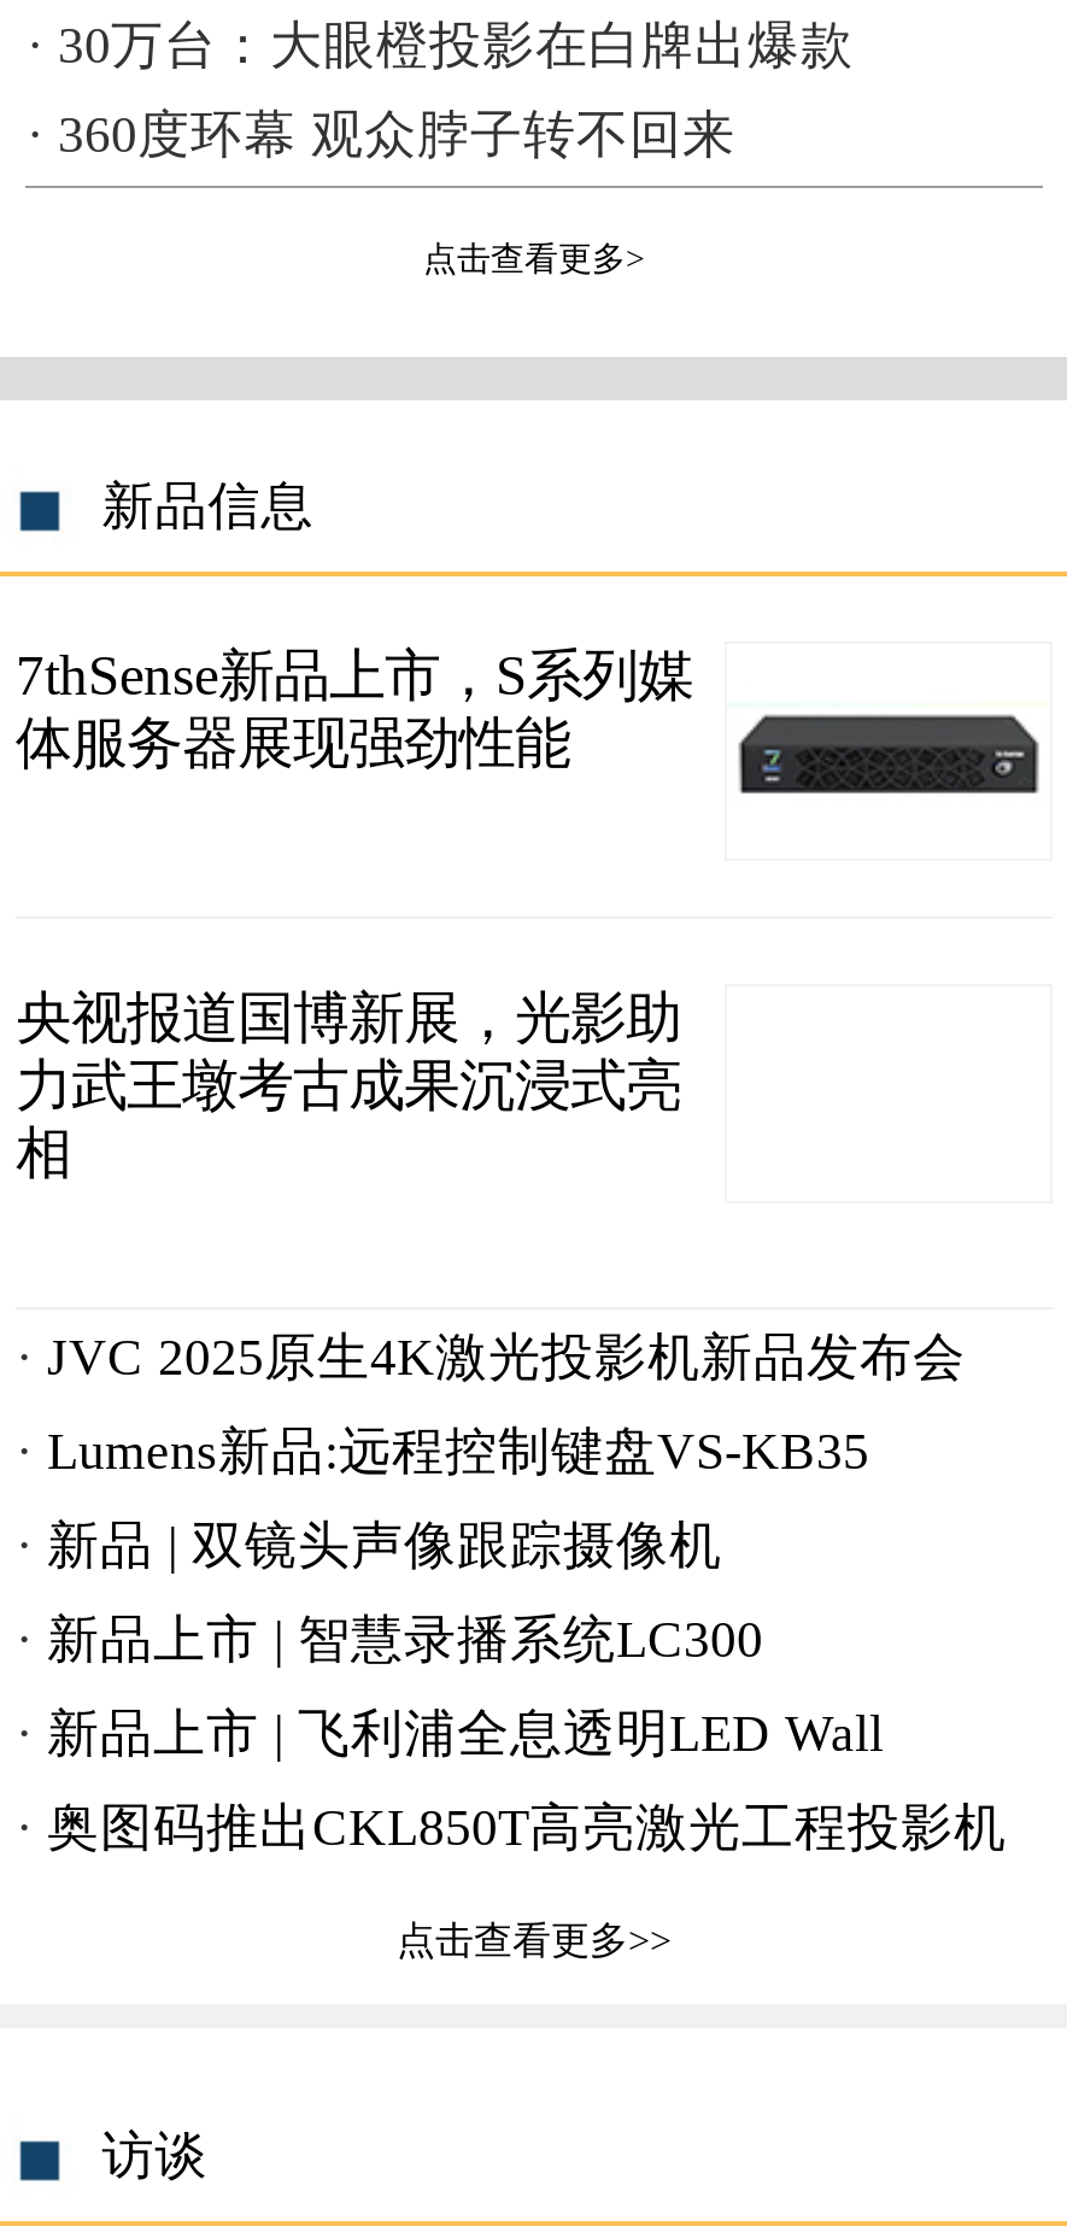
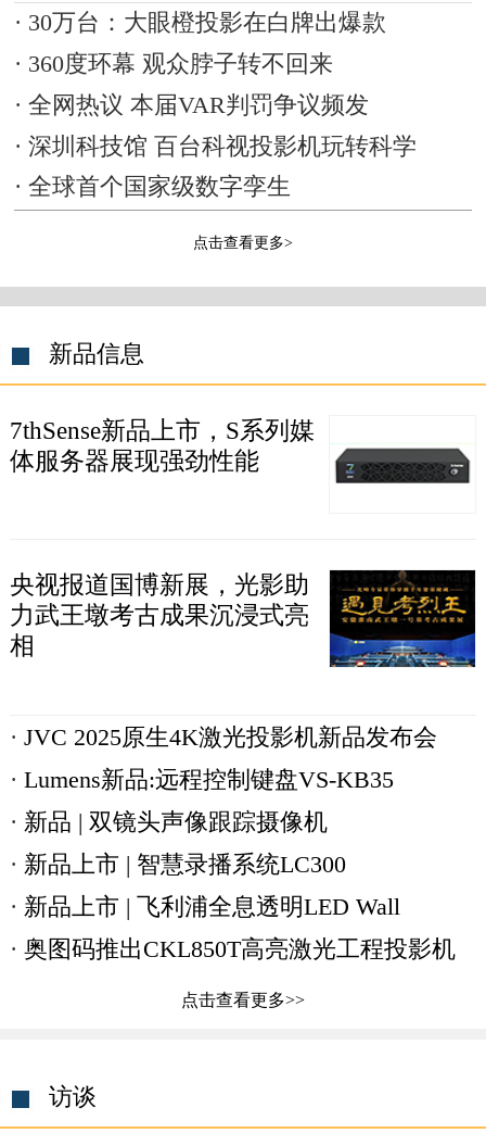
none -> [29,92,417,200] 全网热议 本届VAR判罚争议频发 | 深圳科技馆 百台科视投影机玩转科学 | 全球首个国家级数字孪生
none -> [329,569,476,668] [image]

